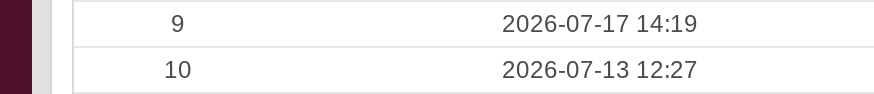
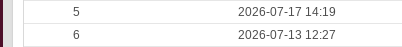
[171,10,185,38] 9 -> [72,5,79,19] 5
[164,56,192,84] 10 -> [72,28,79,42] 6

